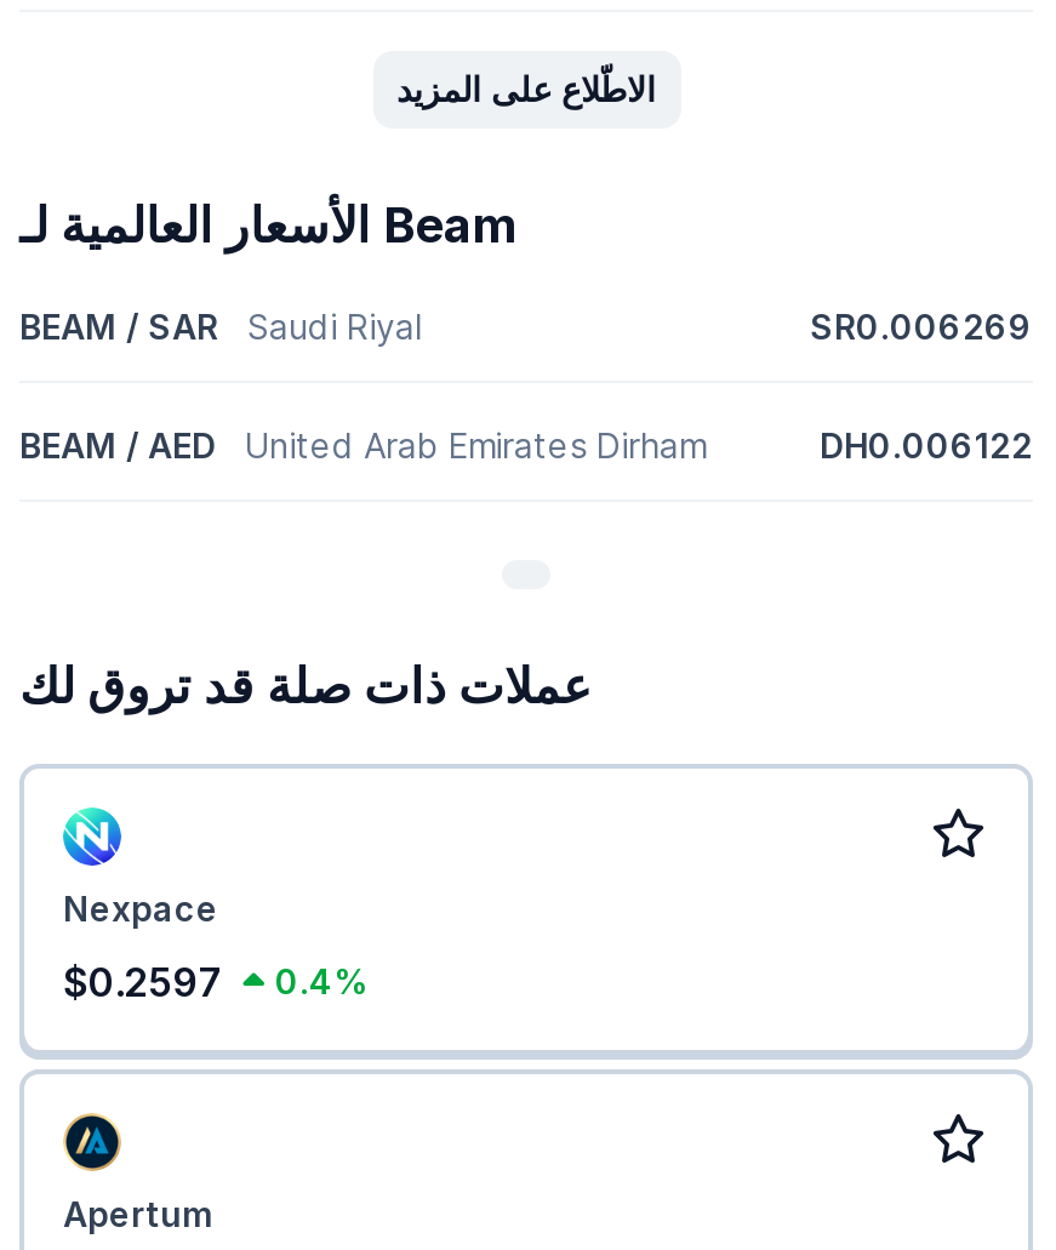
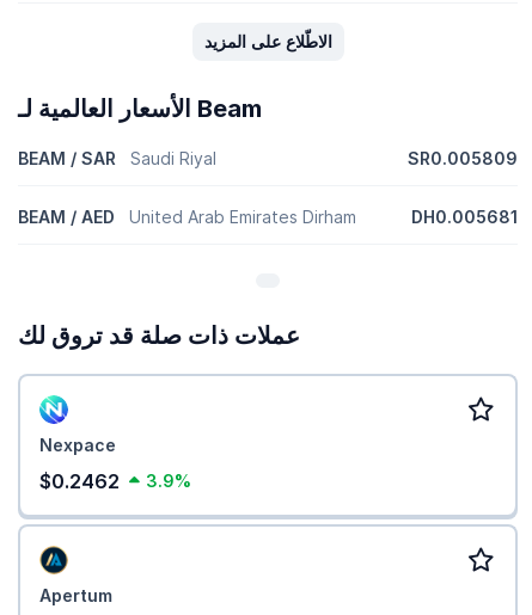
[810,305,1033,346] SR0.006269 -> [408,148,518,168] SR0.005809
[820,423,1033,465] DH0.006122 -> [411,207,518,227] DH0.005681
[63,957,223,1005] $0.2597 -> [39,469,120,493] $0.2462
[275,959,367,1000] 0.4% -> [145,471,191,491] 3.9%

